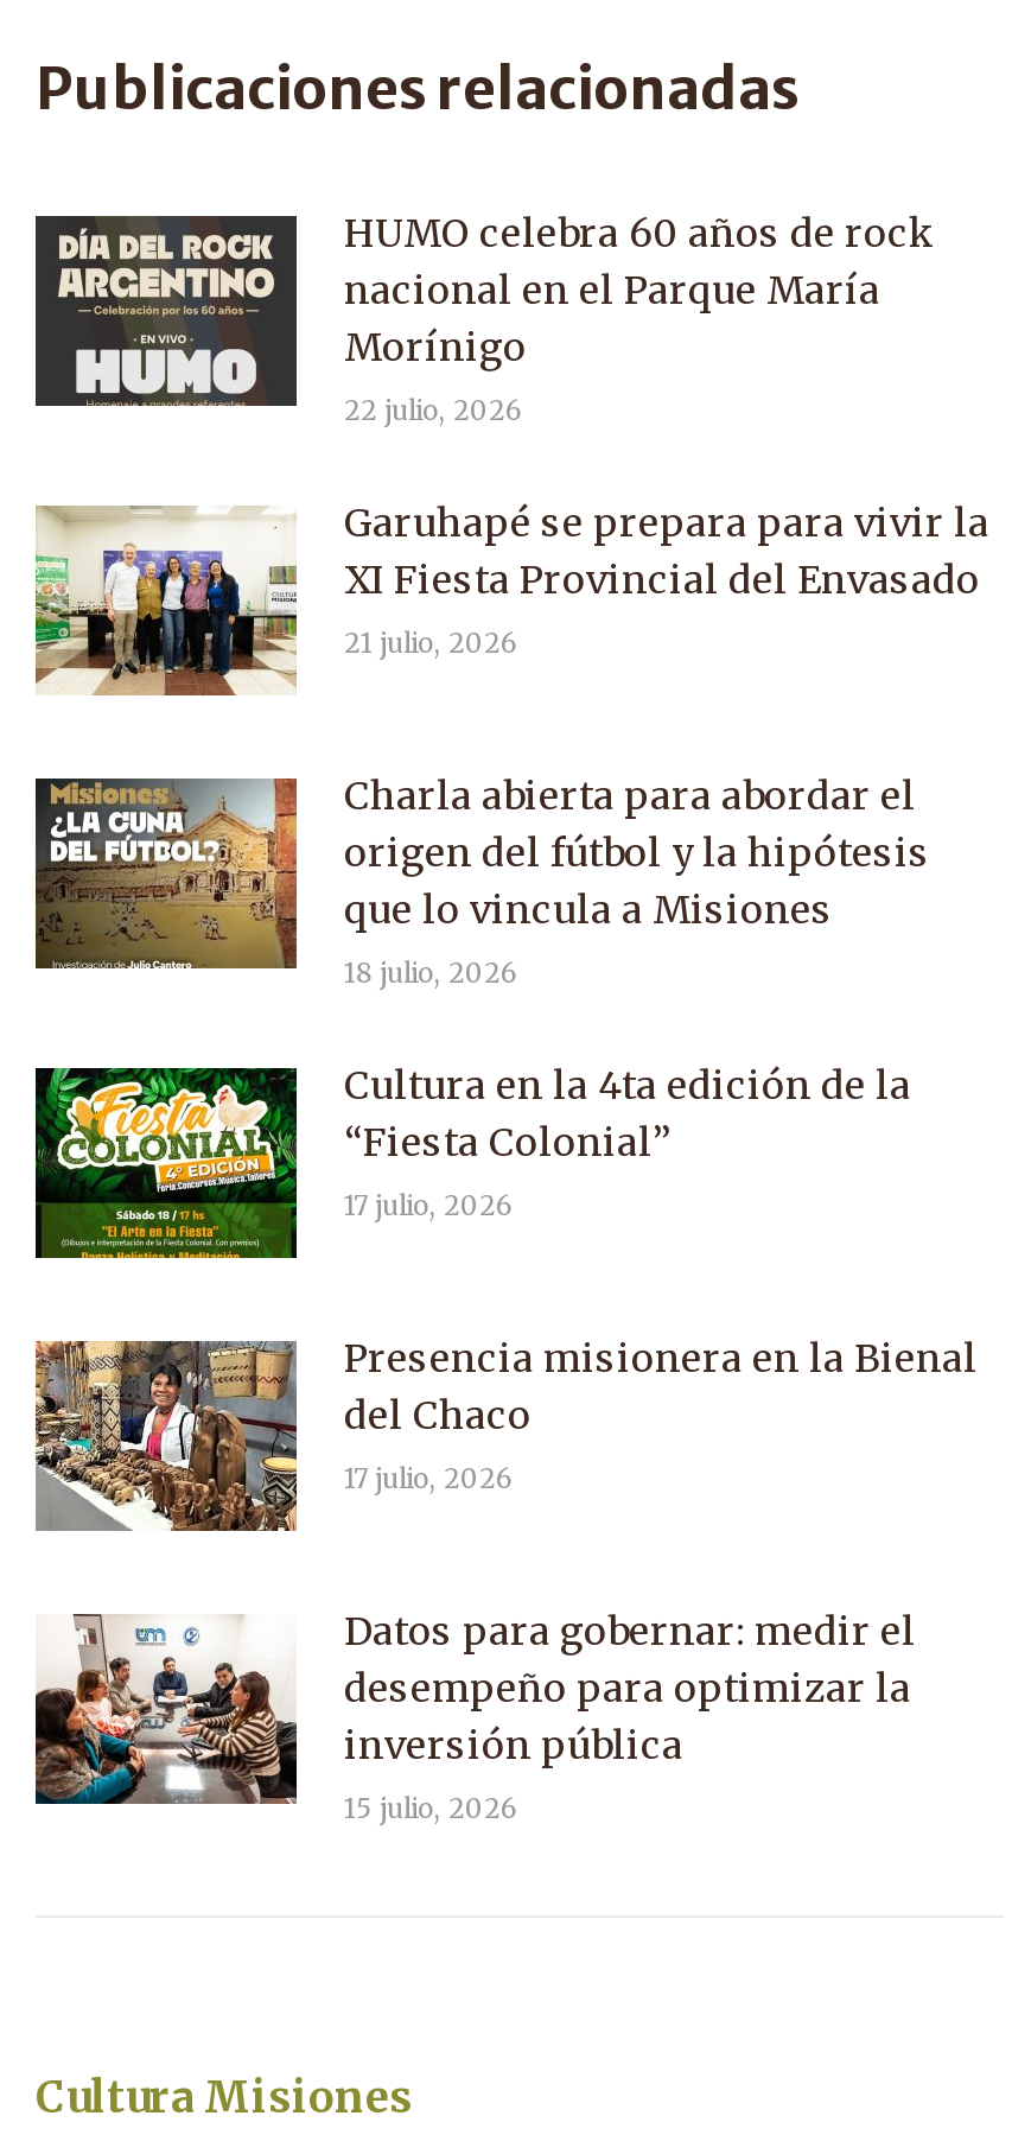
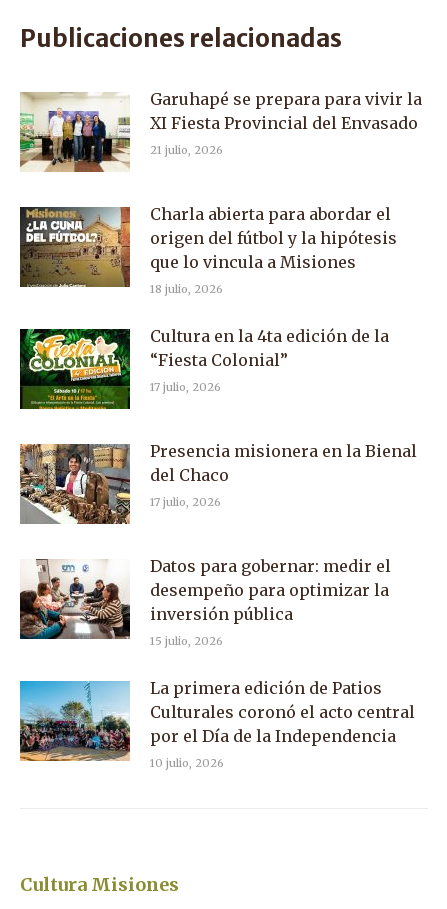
[33,209,935,427] [image] | HUMO celebra 60 años de rock | nacional en el Parque María | Morínigo | 22 julio, 2026 -> none
moved [31,498,989,1825] -> [18,89,422,648]: [image] | Garuhapé se prepara para vivir la | XI Fiesta Provincial del Envasado | ... | inversión pública | 15 julio, 2026
none -> [19,678,415,770] [image] | La primera edición de Patios | Culturales coronó el acto central | por el Día de la Independencia | 10 julio, 2026

